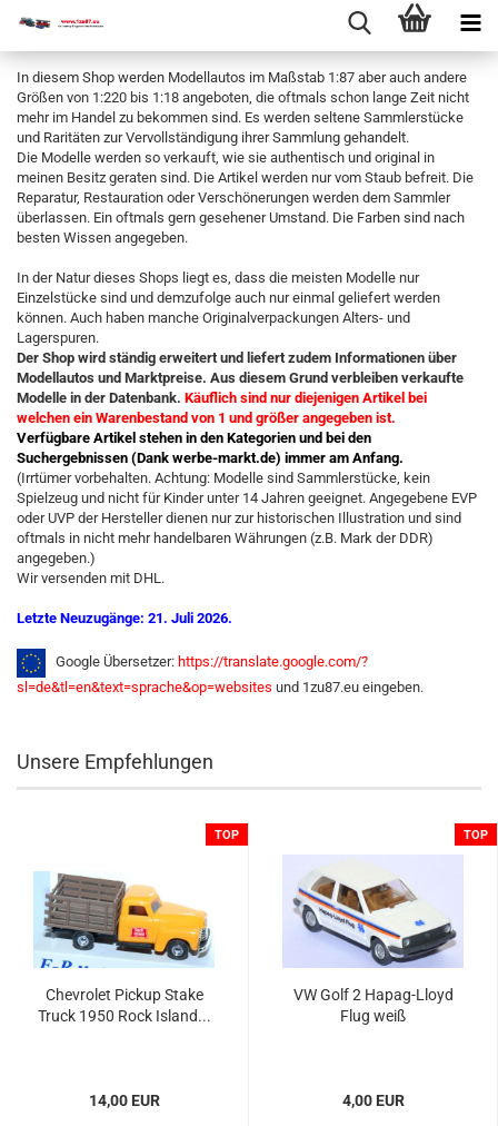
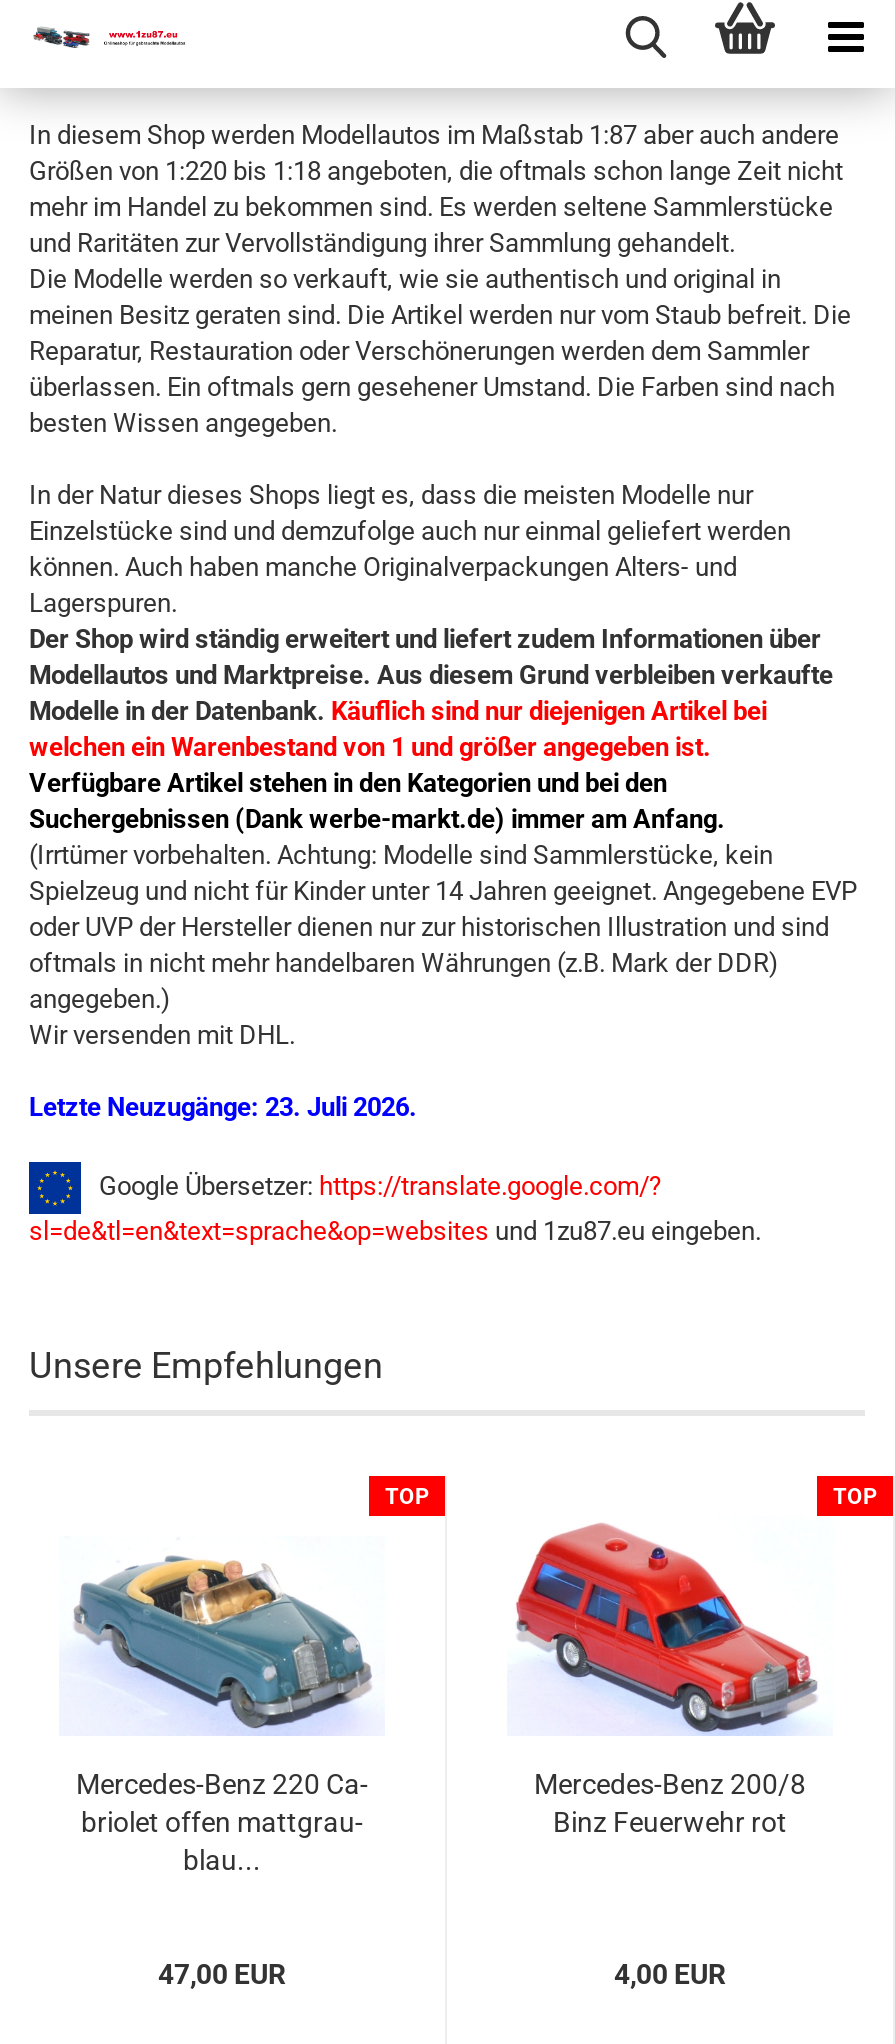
[17,610,232,626] Letzte Neuzugänge: 21. Juli 2026. -> [29,1092,417,1122] Letzte Neuzugänge: 23. Juli 2026.
[283,850,462,1025] [image] | VW Golf 2 Hapag-Lloyd | Flug weiß -> [511,1522,829,1838] [image] | Mercedes-Benz 200/8 | Binz Feuerwehr rot
[33,868,212,1025] [image] | Chevrolet Pickup Stake | Truck 1950 Rock Island... -> [61,1554,377,1876] [image] | Mercedes-Benz 220 Ca | briolet offen mattgrau | blau...
[88,1092,160,1109] 14,00 EUR -> [158,1958,286,1990] 47,00 EUR

